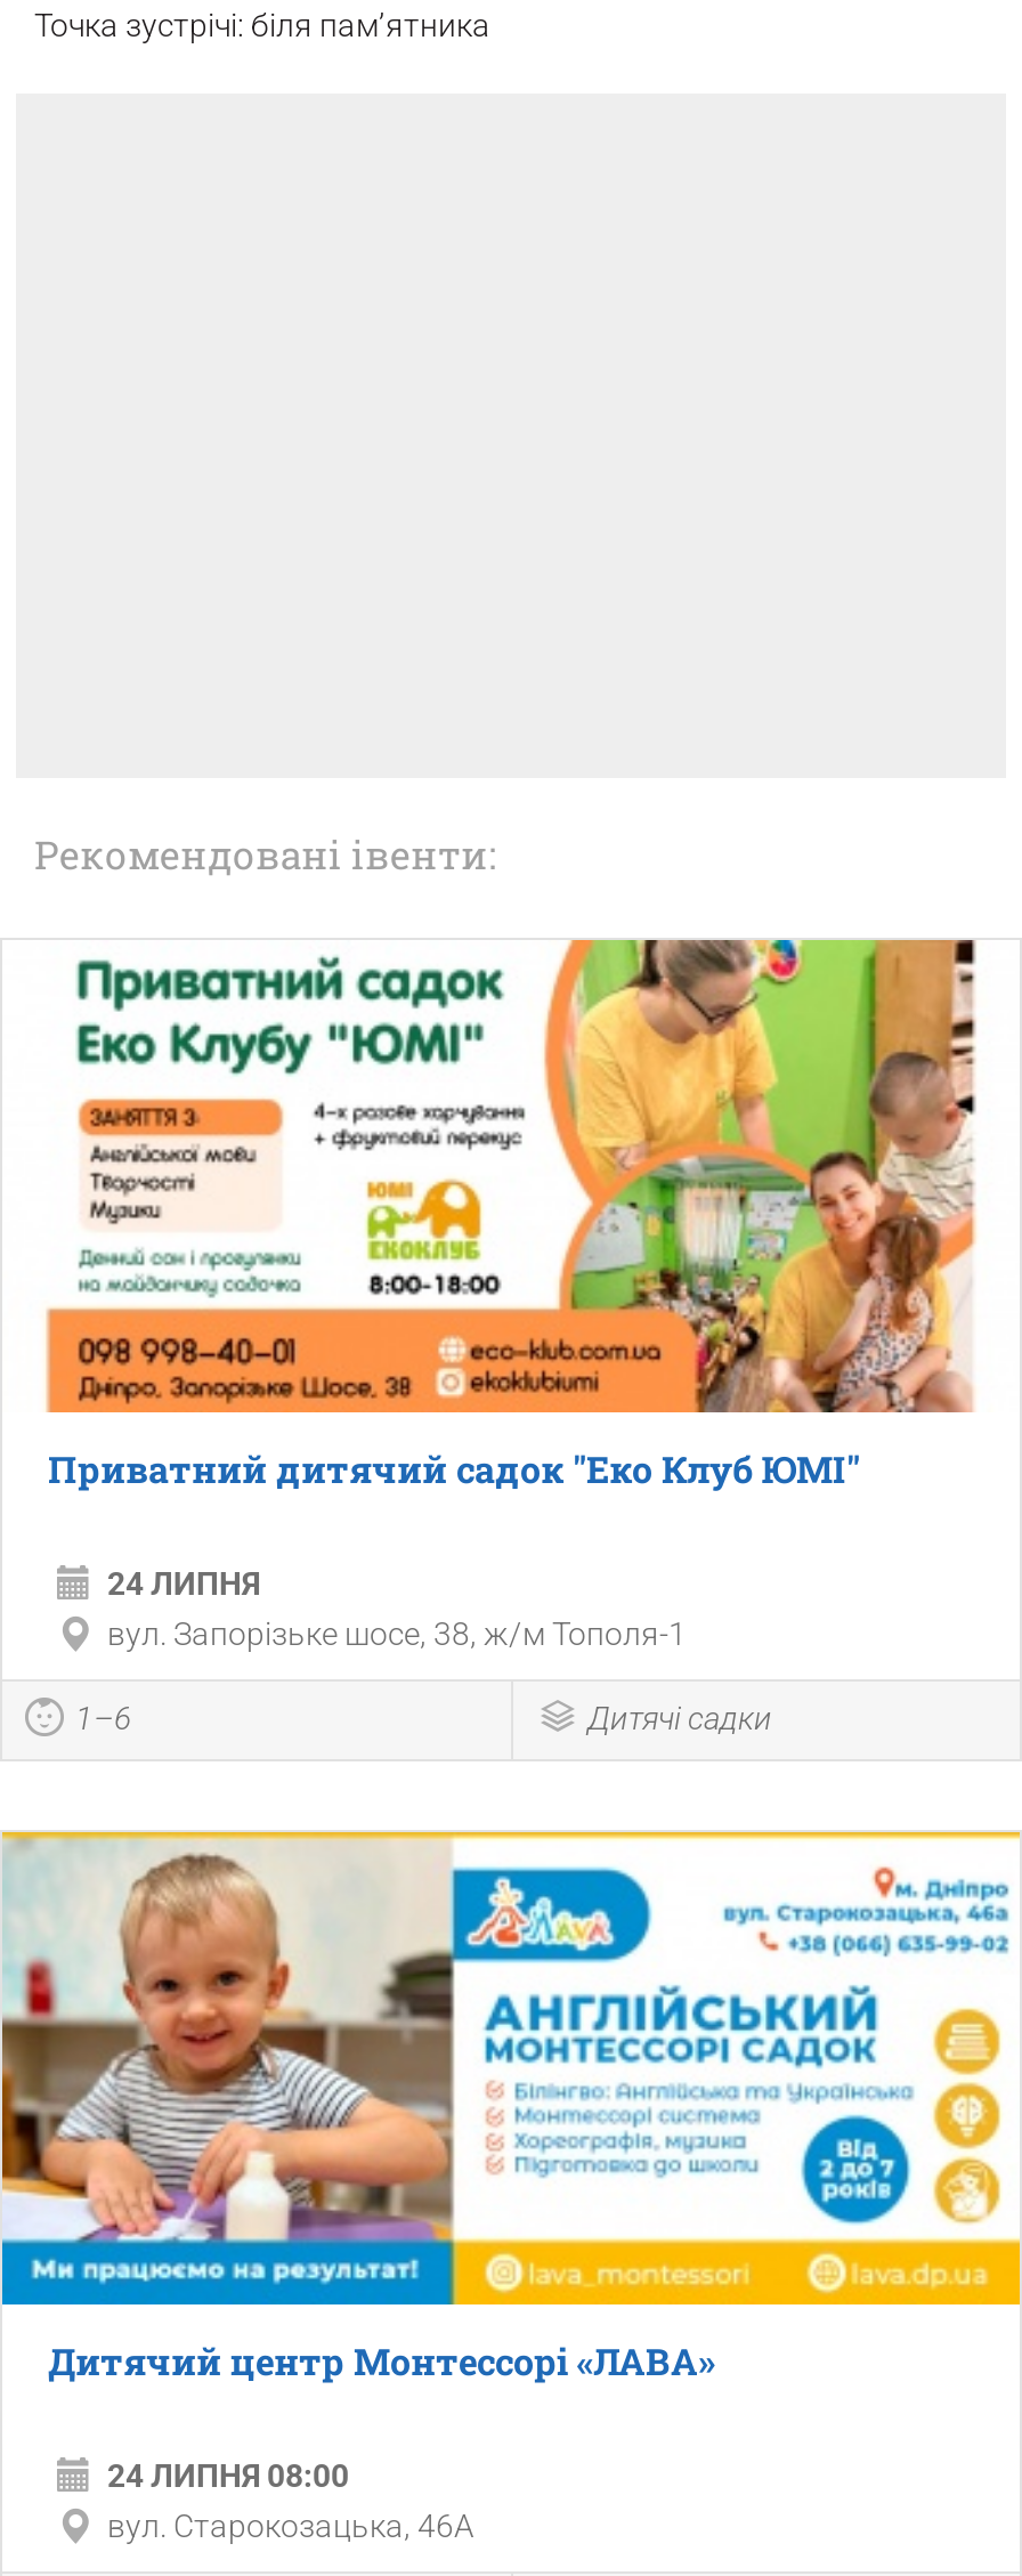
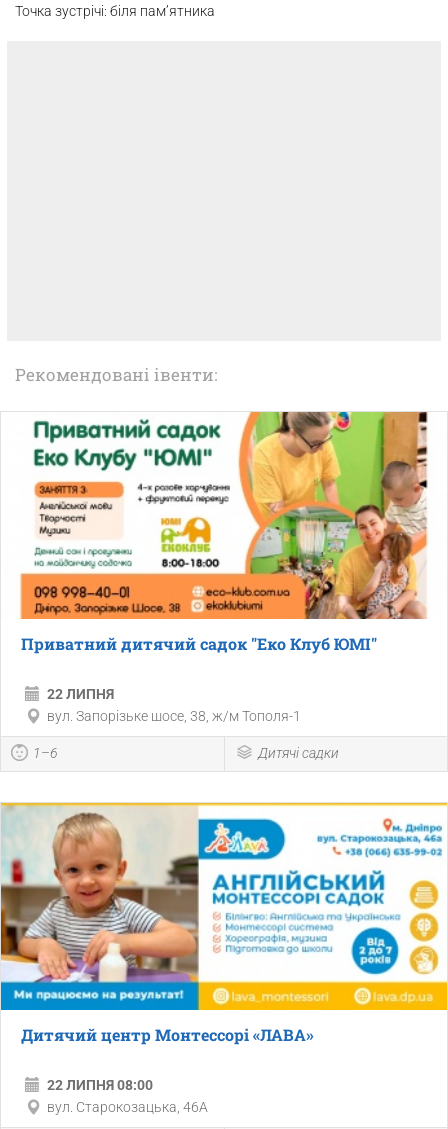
[107,1565,260,1601] 24 ЛИПНЯ -> [47,686,114,702] 22 ЛИПНЯ
[107,2457,349,2494] 24 ЛИПНЯ 08:00 -> [47,1077,153,1093] 22 ЛИПНЯ 08:00

